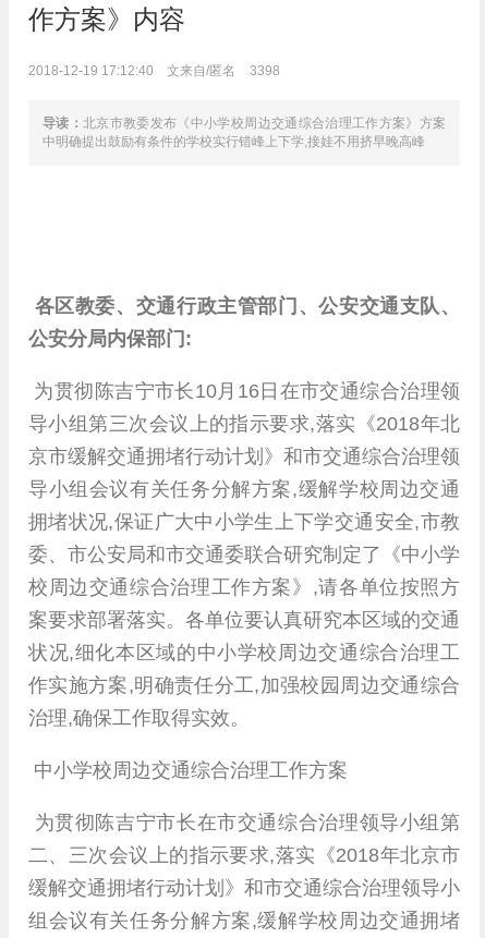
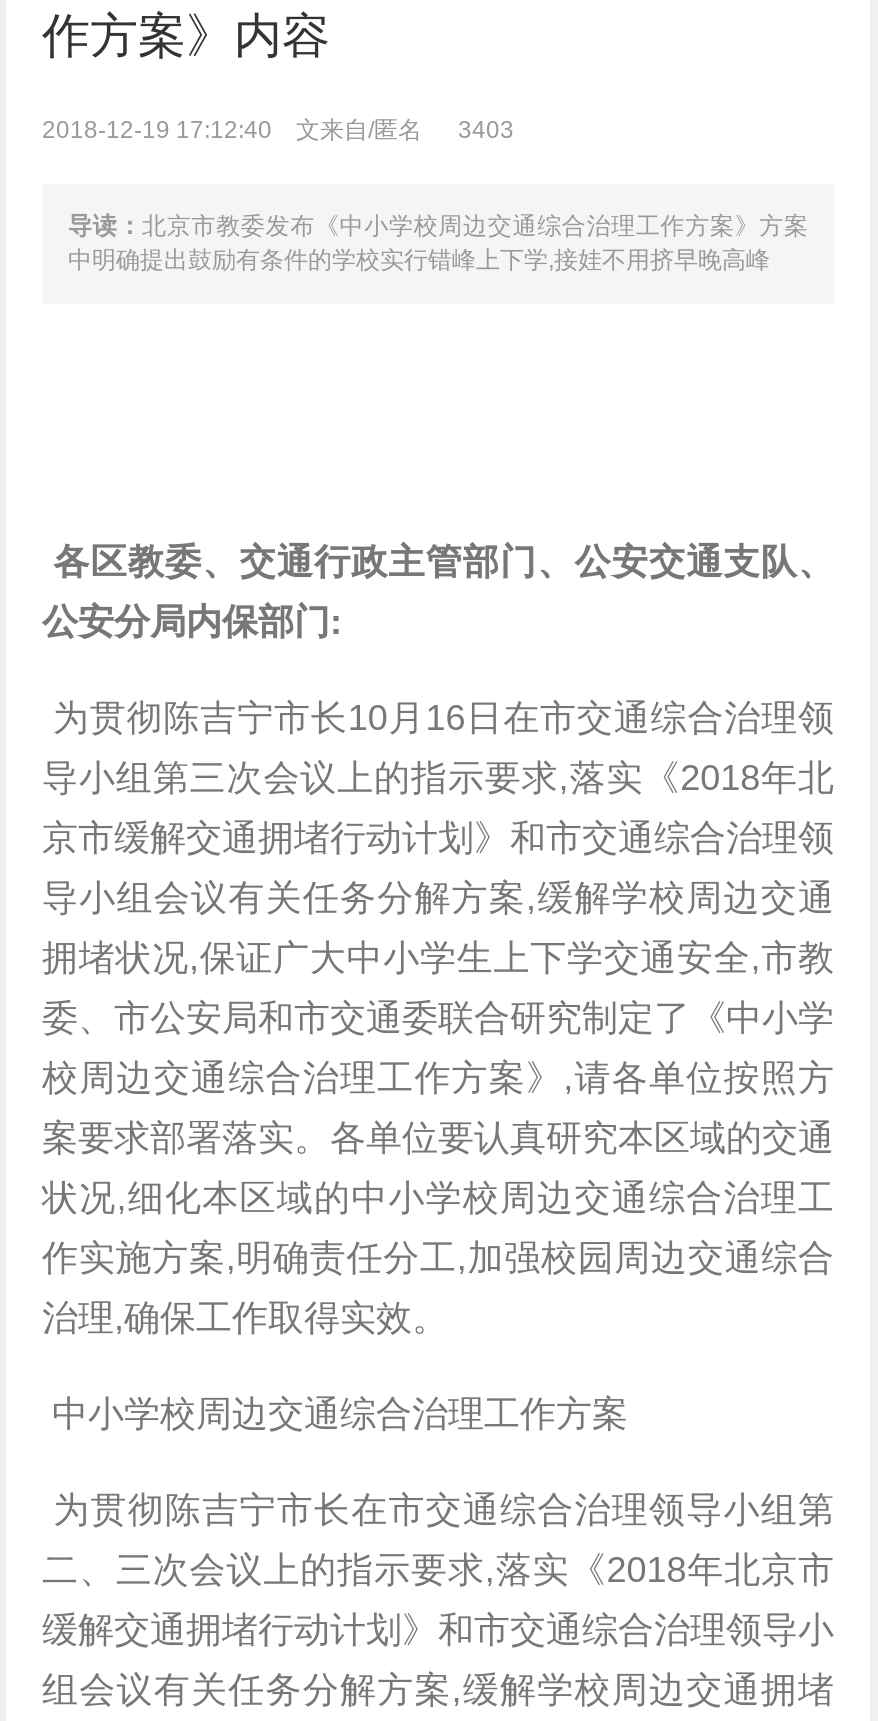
[28,64,280,79] 2018-12-19 17:12:40 文来自/匿名 3398 -> [42,117,514,145] 2018-12-19 17:12:40 文来自/匿名 3403

